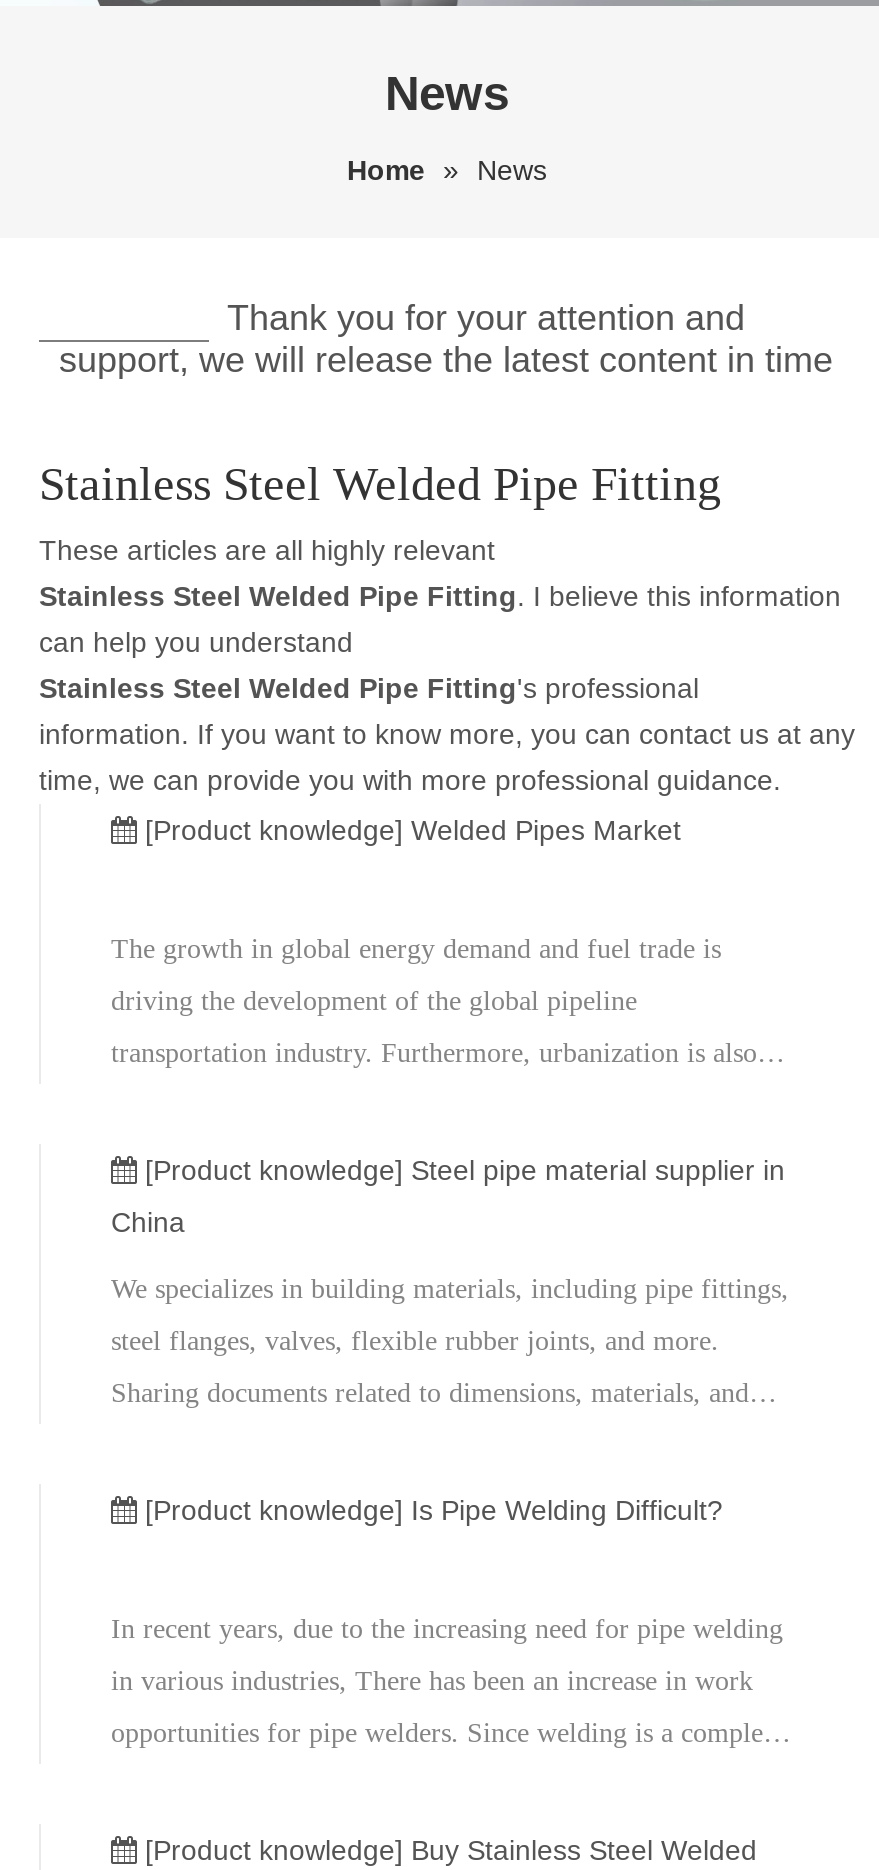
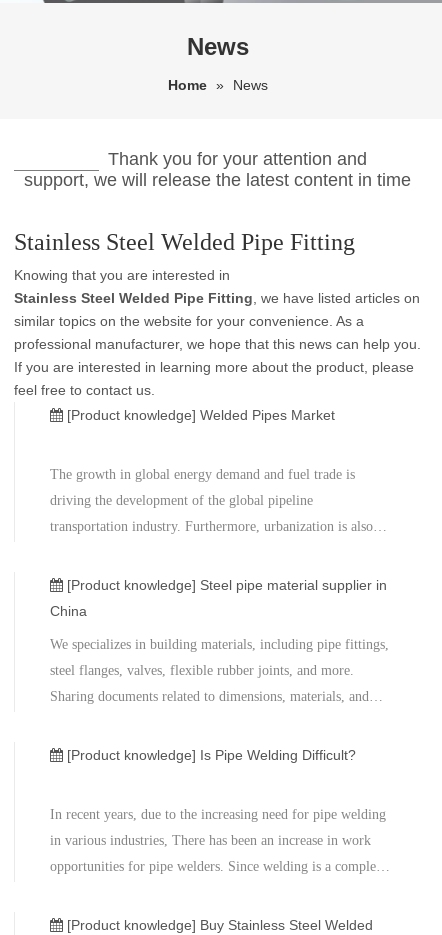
[39,534,855,796] These articles are all highly relevant | Stainless Steel Welded Pipe Fitting. I believe this information | can help you understand | Stainless Steel Welded Pipe Fitting's professional | information. If you want to know more, you can contact us at any | time, we can provide you with more professional guidance. -> [14,267,421,398] Knowing that you are interested in | Stainless Steel Welded Pipe Fitting, we have listed articles on | similar topics on the website for your convenience. As a | professional manufacturer, we hope that this news can help you. | If you are interested in learning more about the product, please | feel free to contact us.

